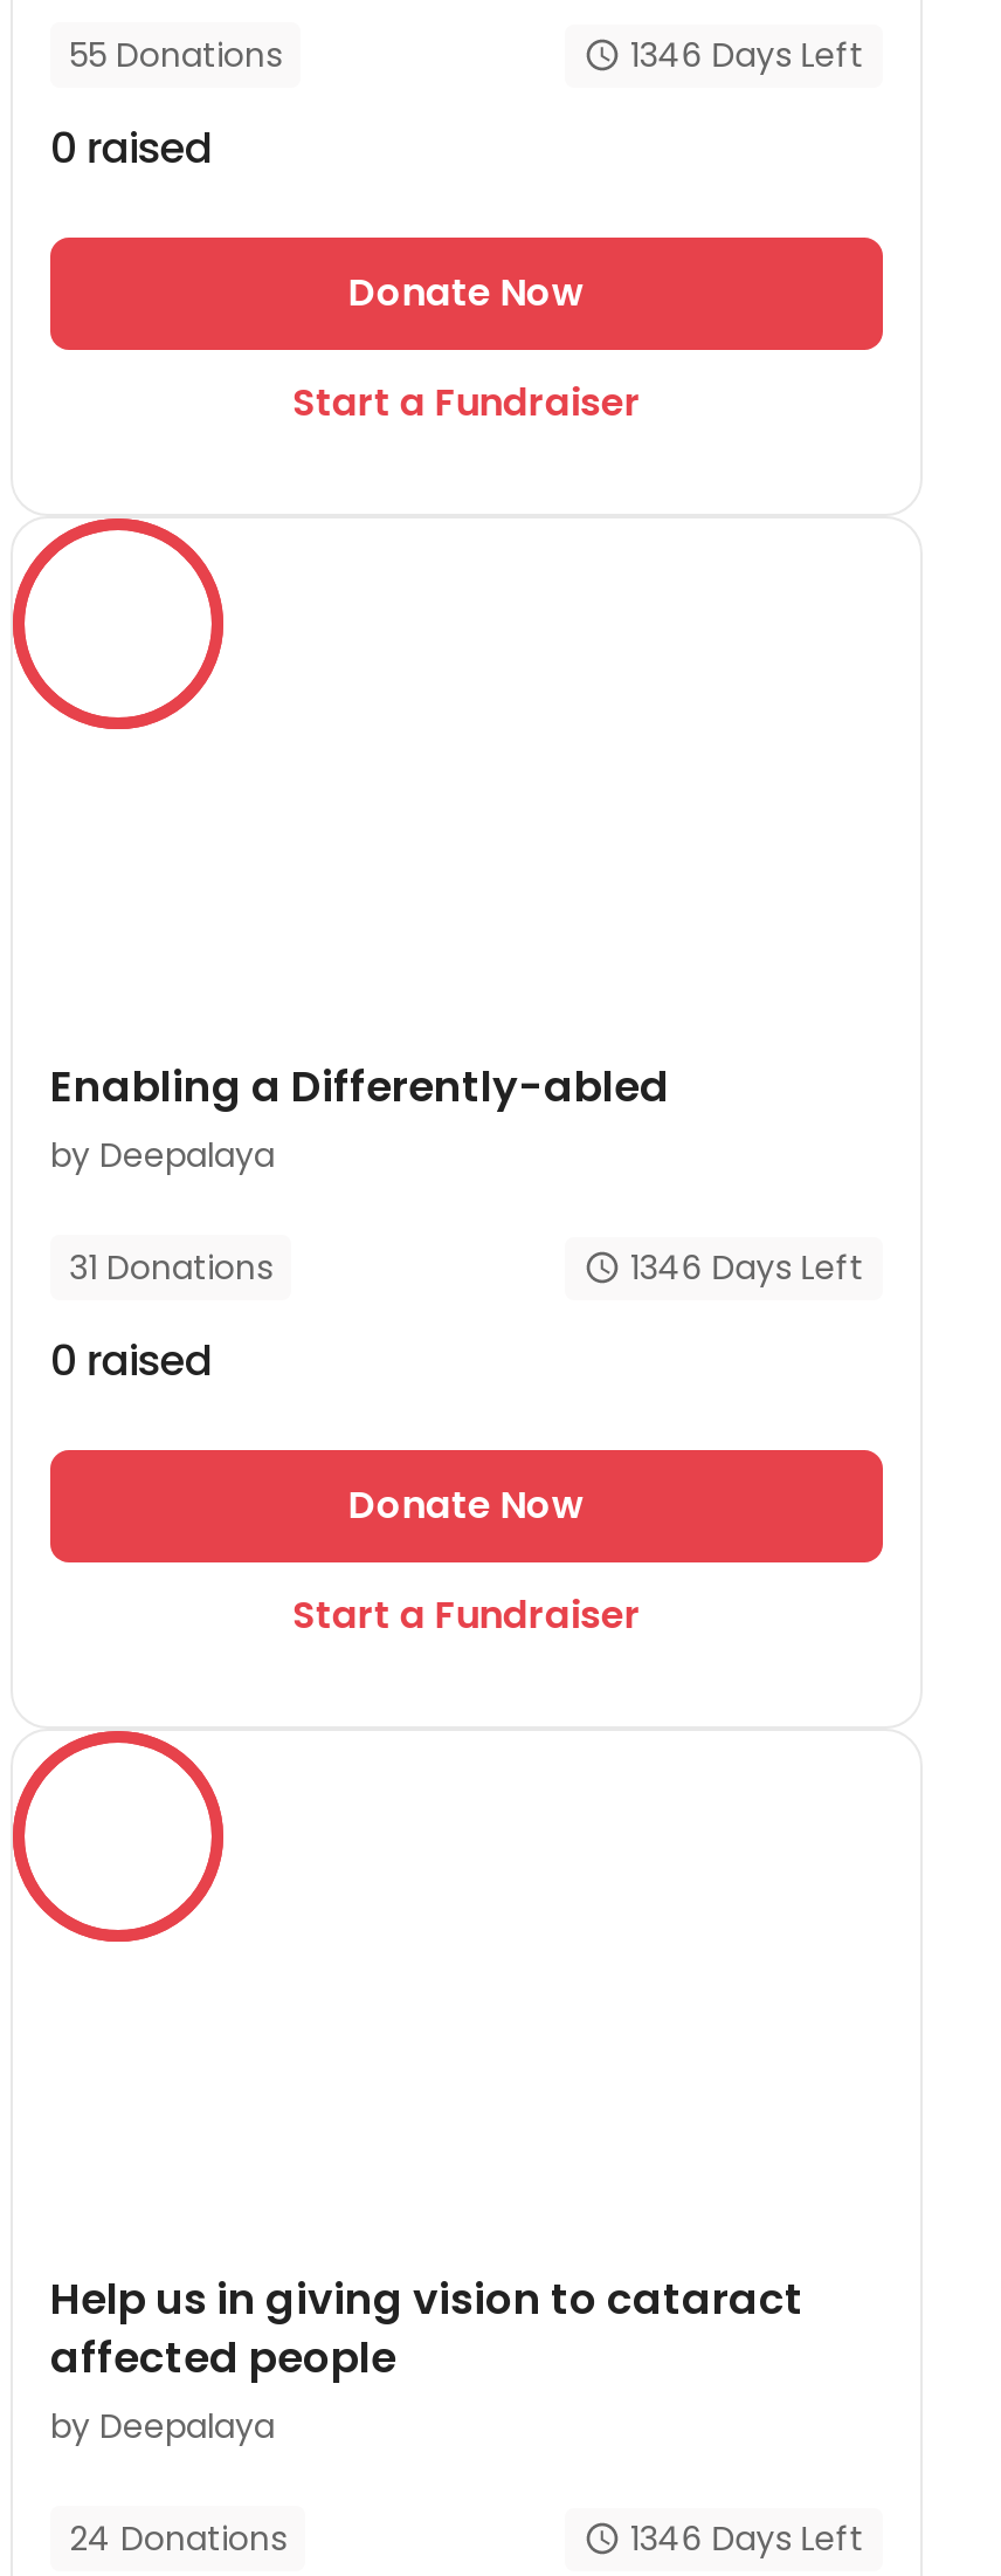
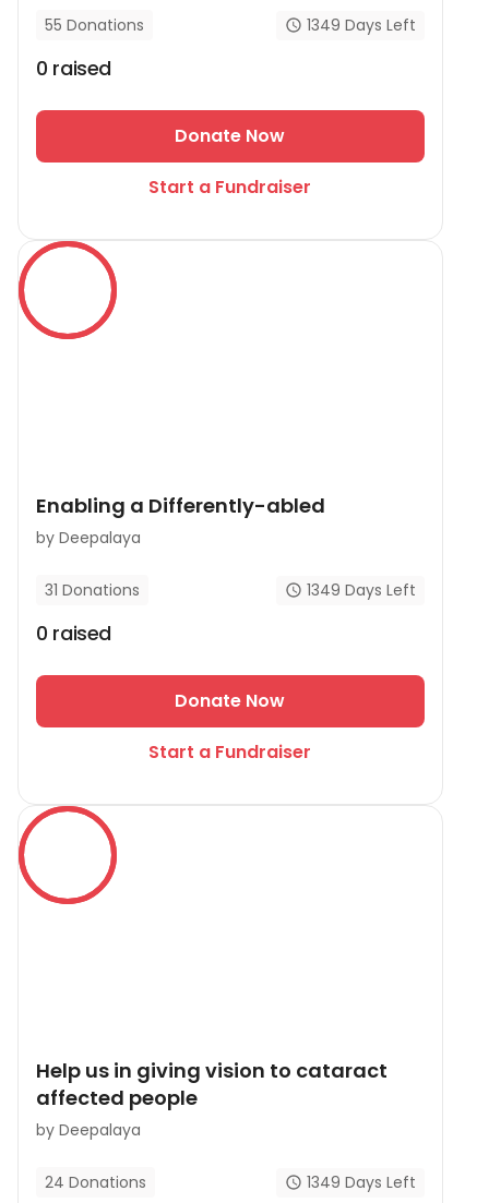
[630,30,863,77] 1346 Days Left -> [306,14,416,35] 1349 Days Left
[630,1243,863,1290] 1346 Days Left -> [306,579,416,600] 1349 Days Left
[630,2514,863,2561] 1346 Days Left -> [306,1171,416,1193] 1349 Days Left

